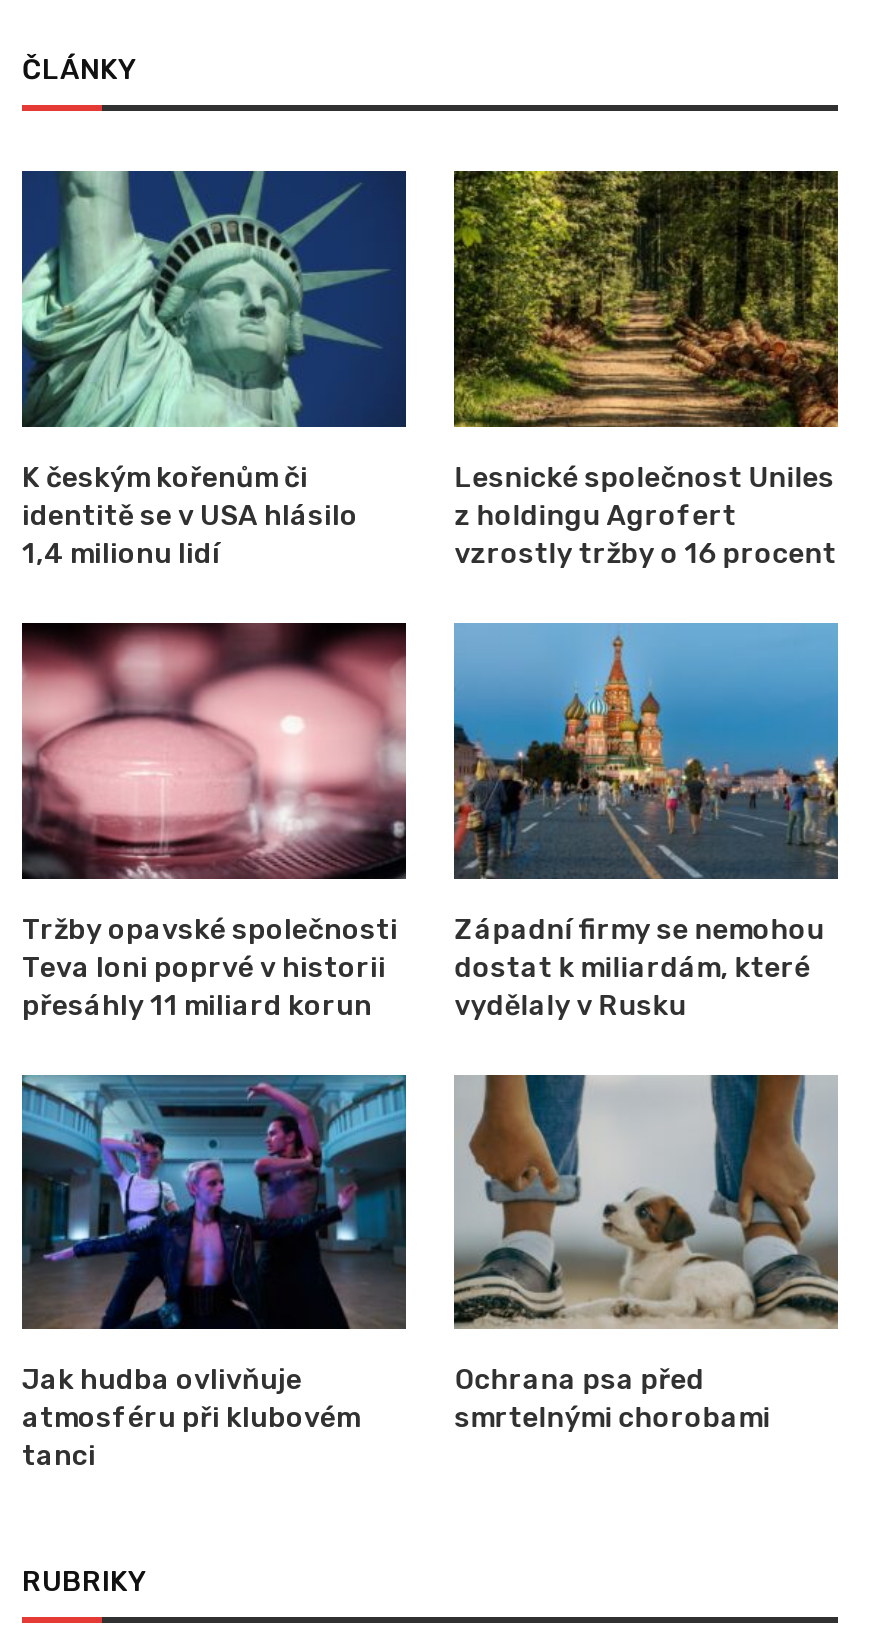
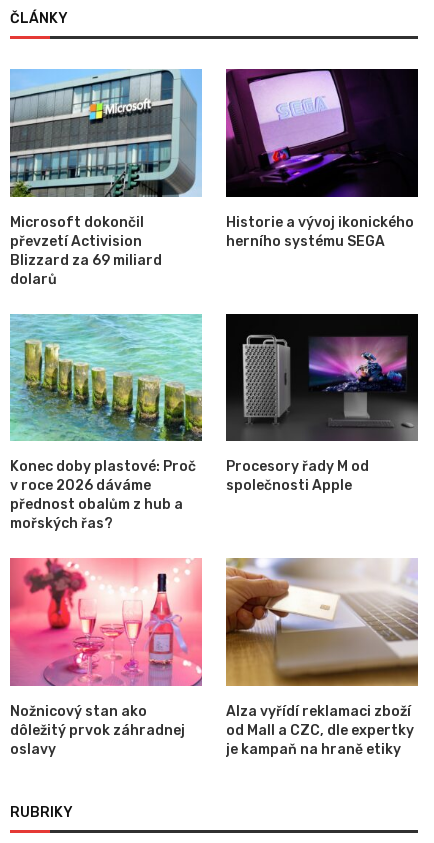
[22,169,408,570] [image] | K českým kořenům či | identitě se v USA hlásilo | 1,4 milionu lidí -> [10,69,202,288] [image] | Microsoft dokončil | převzetí Activision | Blizzard za 69 miliard | dolarů
[452,169,840,369] [image] -> [225,68,419,198] [image]
[454,460,836,570] Lesnické společnost Uniles | z holdingu Agrofert | vzrostly tržby o 16 procent -> [226,214,414,250] Historie a vývoj ikonického | herního systému SEGA
[20,621,408,1022] [image] | Tržby opavské společnosti | Teva loni poprvé v historii | přesáhly 11 miliard korun -> [9,313,203,532] [image] | Konec doby plastové: Proč | v roce 2026 dáváme | přednost obalům z hub a | mořských řas?
[452,621,840,1022] [image] | Západní firmy se nemohou | dostat k miliardám, které | vydělaly v Rusku -> [225,314,419,494] [image] | Procesory řady M od | společnosti Apple
[20,1073,408,1474] [image] | Jak hudba ovlivňuje | atmosféru při klubovém | tanci -> [9,557,203,758] [image] | Nožnicový stan ako | dôležitý prvok záhradnej | oslavy
[454,1073,838,1436] [image] | Ochrana psa před | smrtelnými chorobami -> [225,557,418,758] [image] | Alza vyřídí reklamaci zboží | od Mall a CZC, dle expertky | je kampaň na hraně etiky

